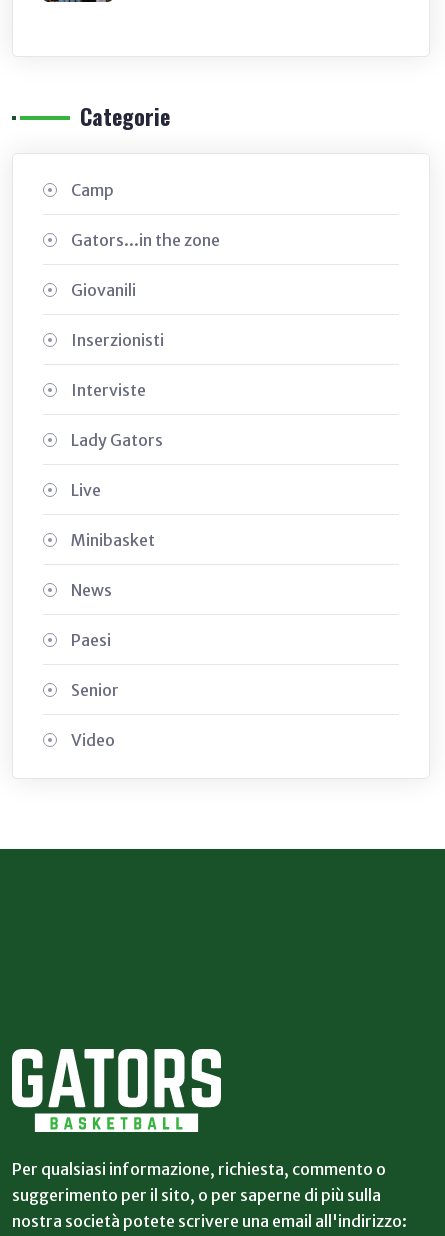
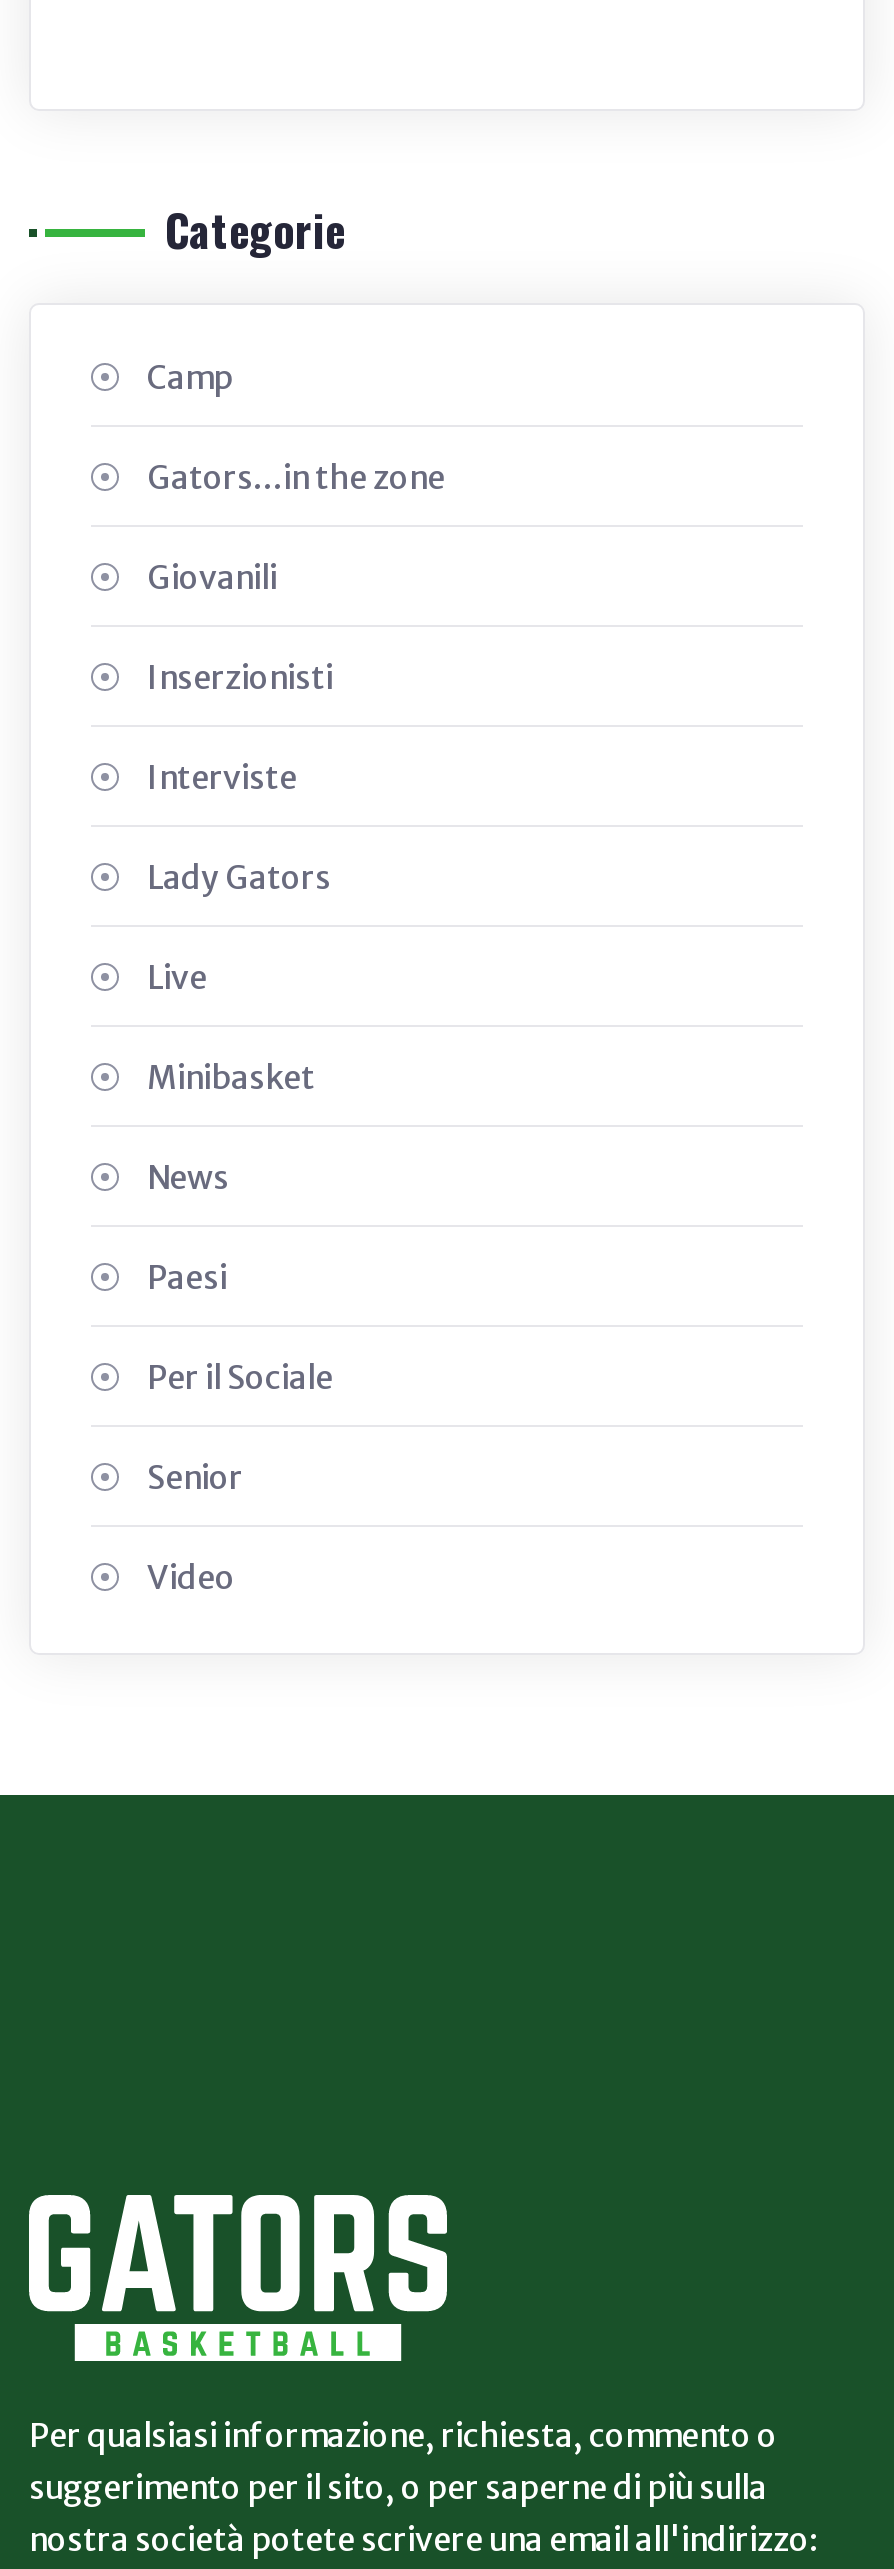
none -> [147,1357,333,1397] Per il Sociale

